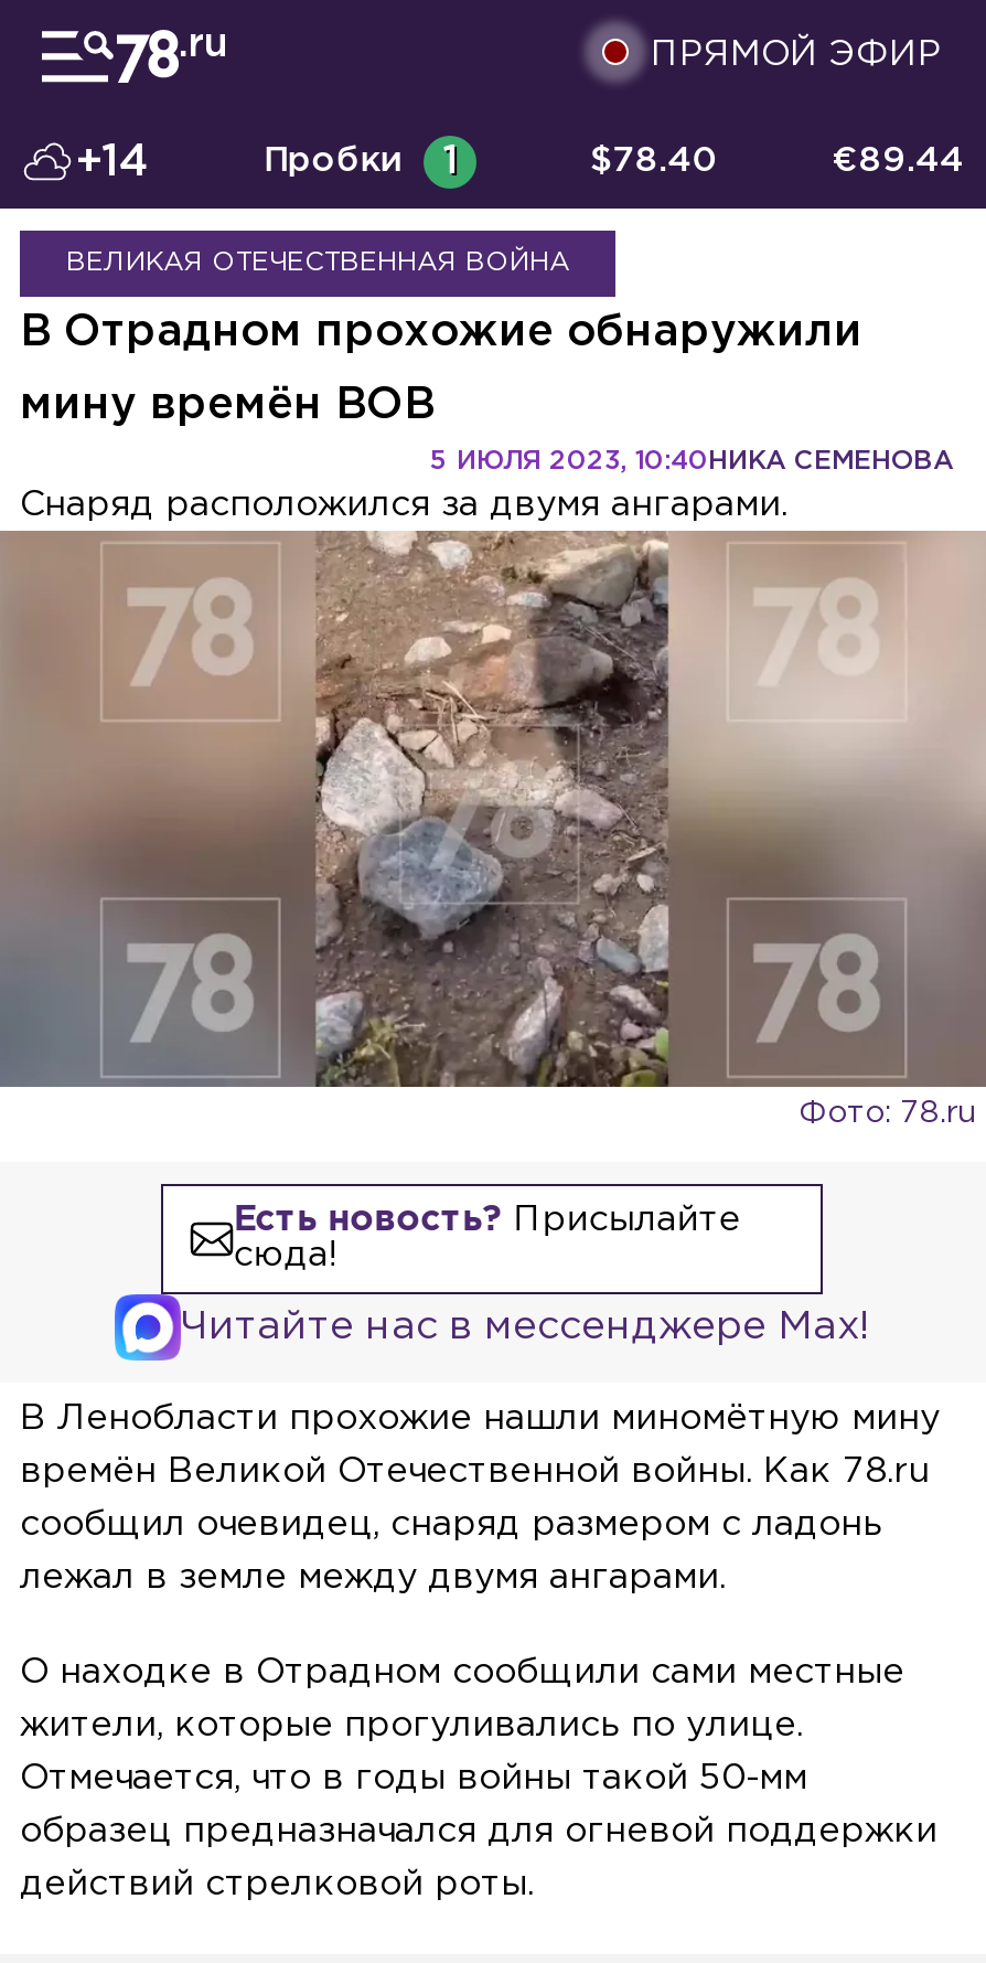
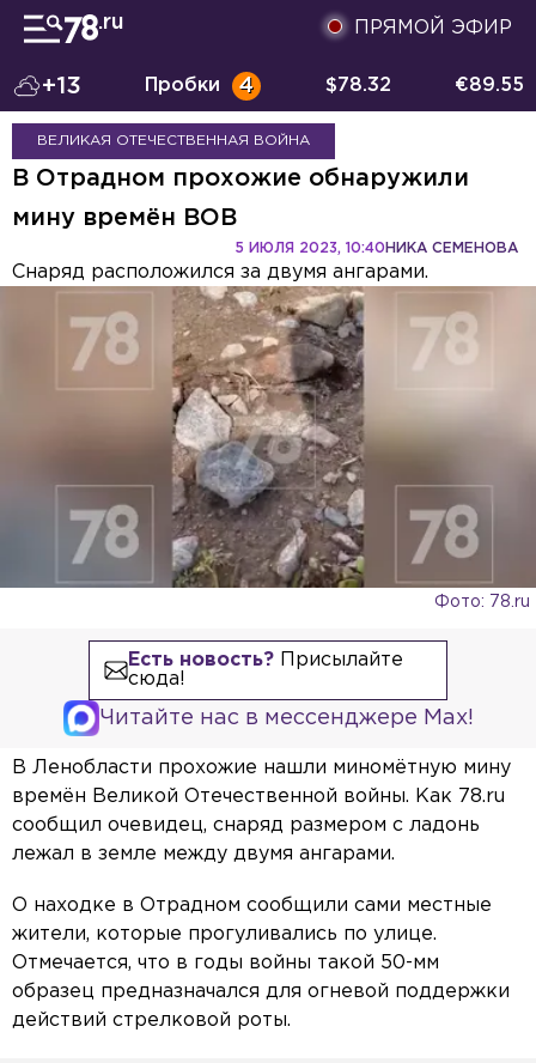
[75,142,150,182] +14 -> [42,75,81,97] +13
[263,145,458,180] Пробки 1 -> [145,77,254,96] Пробки 4
[590,145,718,178] $78.40 -> [325,77,391,95] $78.32
[832,145,964,178] €89.44 -> [455,77,524,95] €89.55

